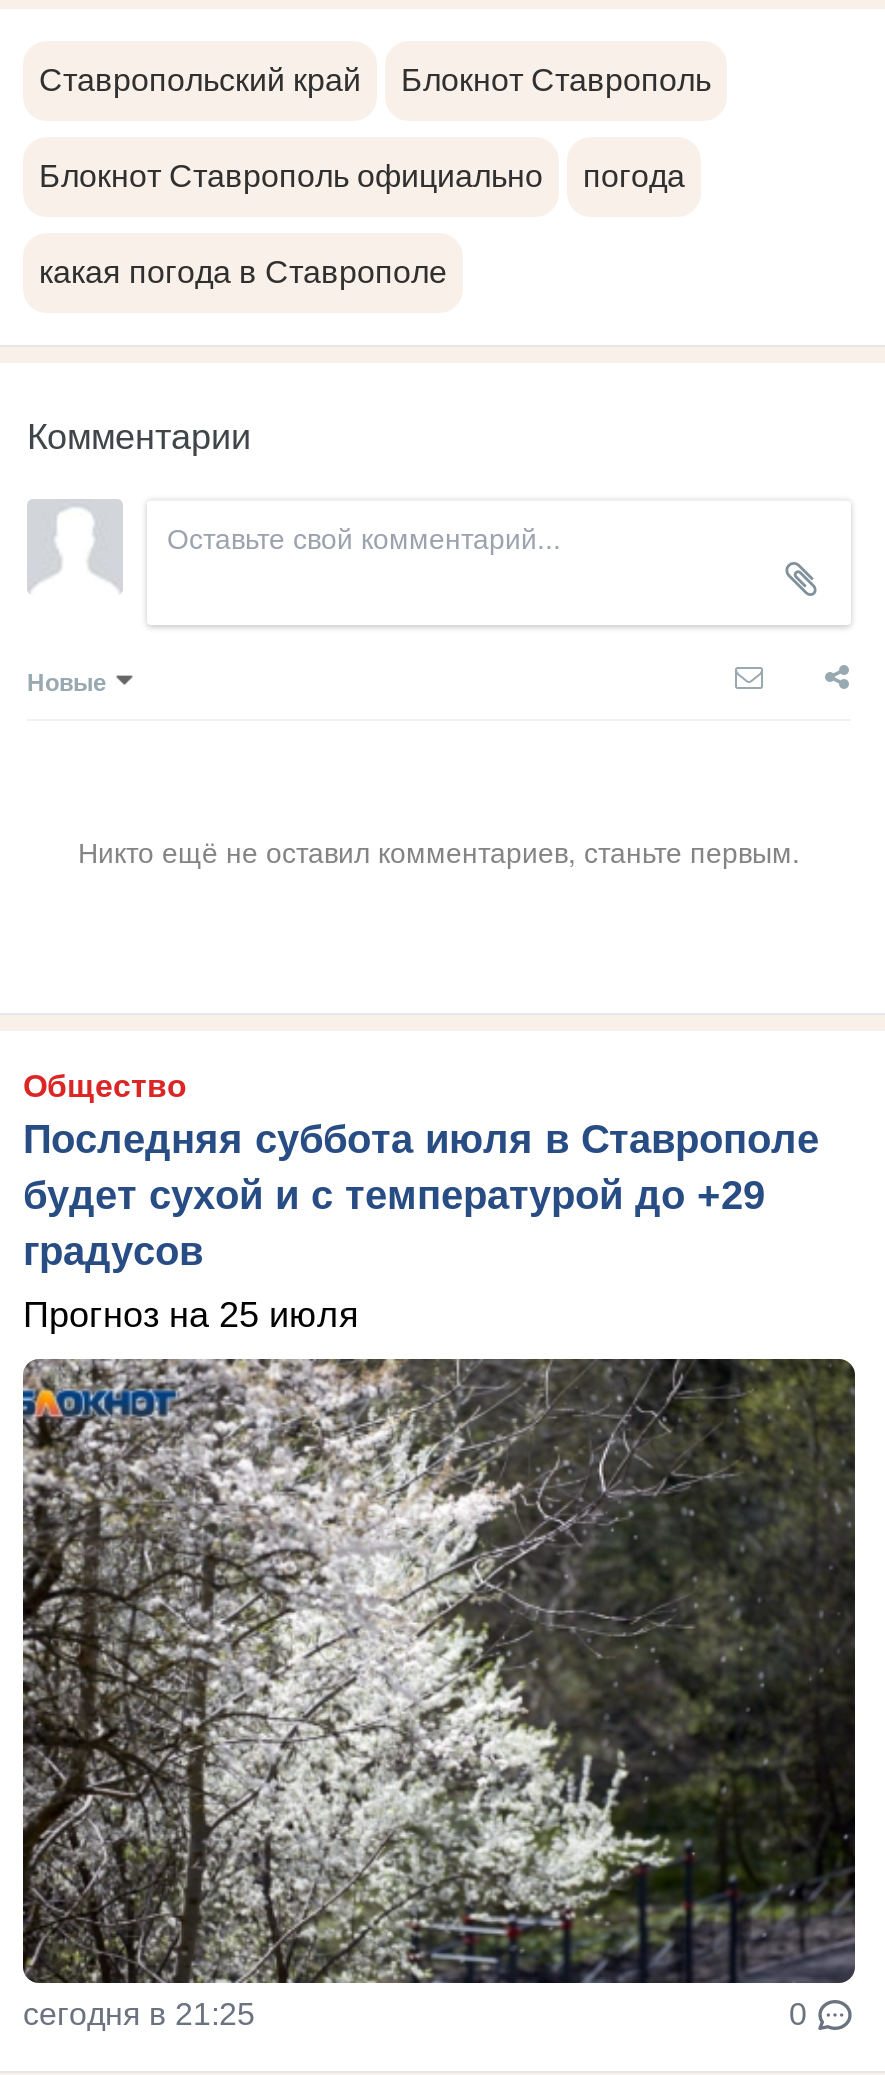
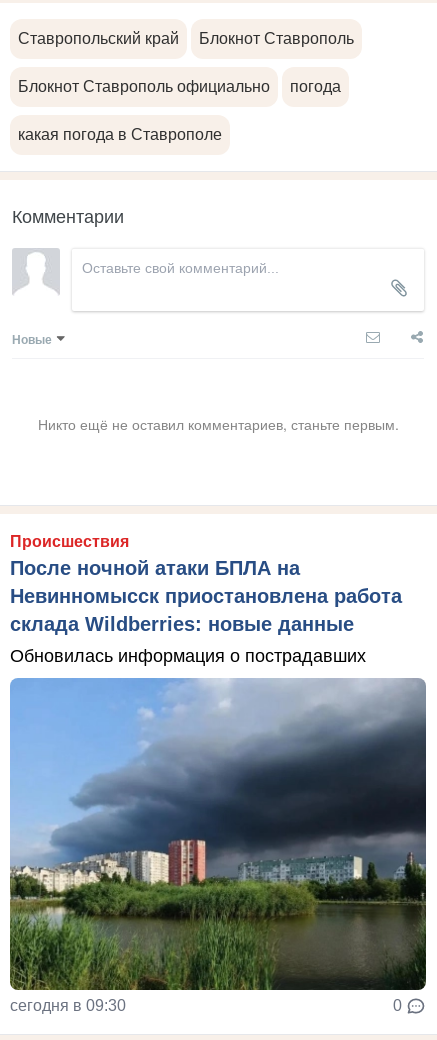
[23,1069,819,1273] Общество | Последняя суббота июля в Ставрополе | будет сухой и с температурой до +29 | градусов -> [10,533,402,635] Происшествия | После ночной атаки БПЛА на | Невинномысск приостановлена работа | склада Wildberries: новые данные
[23,1295,359,1335] Прогноз на 25 июля -> [10,646,366,666] Обновилась информация о пострадавших
[21,1357,857,2031] [image] | сегодня в 21:25 -> [9,677,427,1014] [image] | сегодня в 09:30

